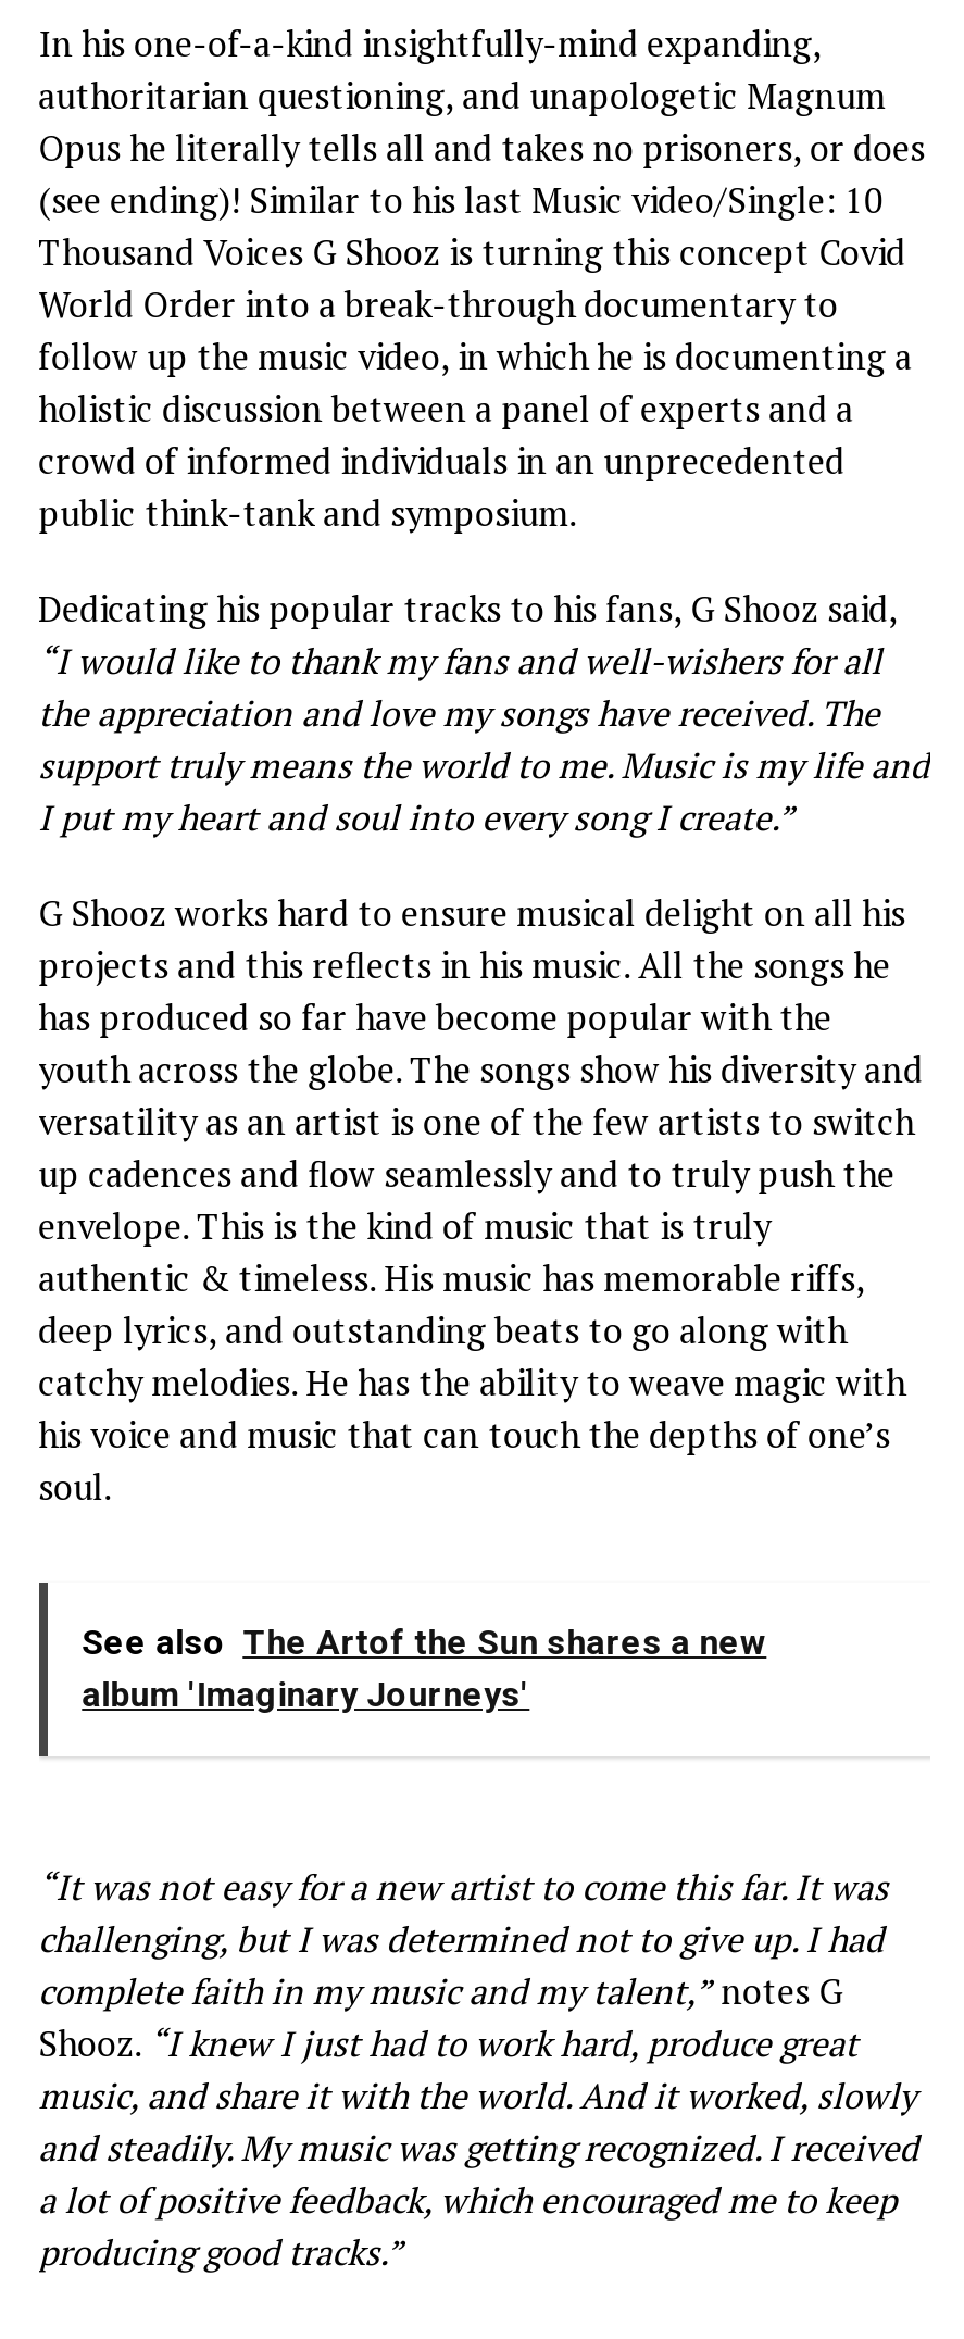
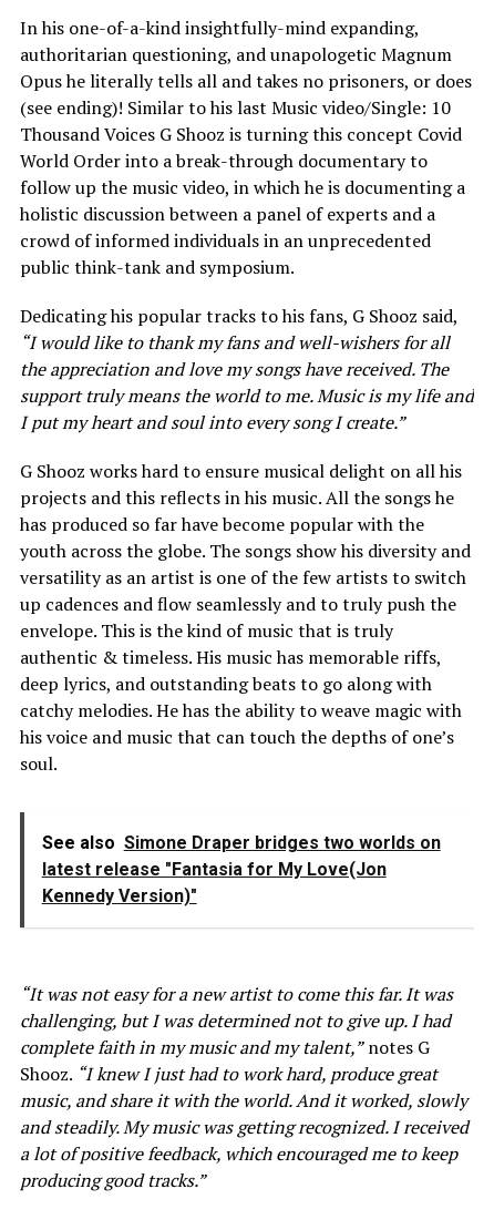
[82,1622,767,1715] See also The Artof the Sun shares a new | album 'Imaginary Journeys' -> [42,832,441,906] See also Simone Draper bridges two worlds on | latest release "Fantasia for My Love(Jon | Kennedy Version)"

